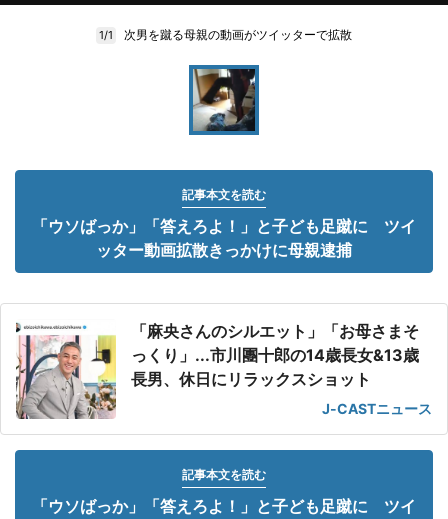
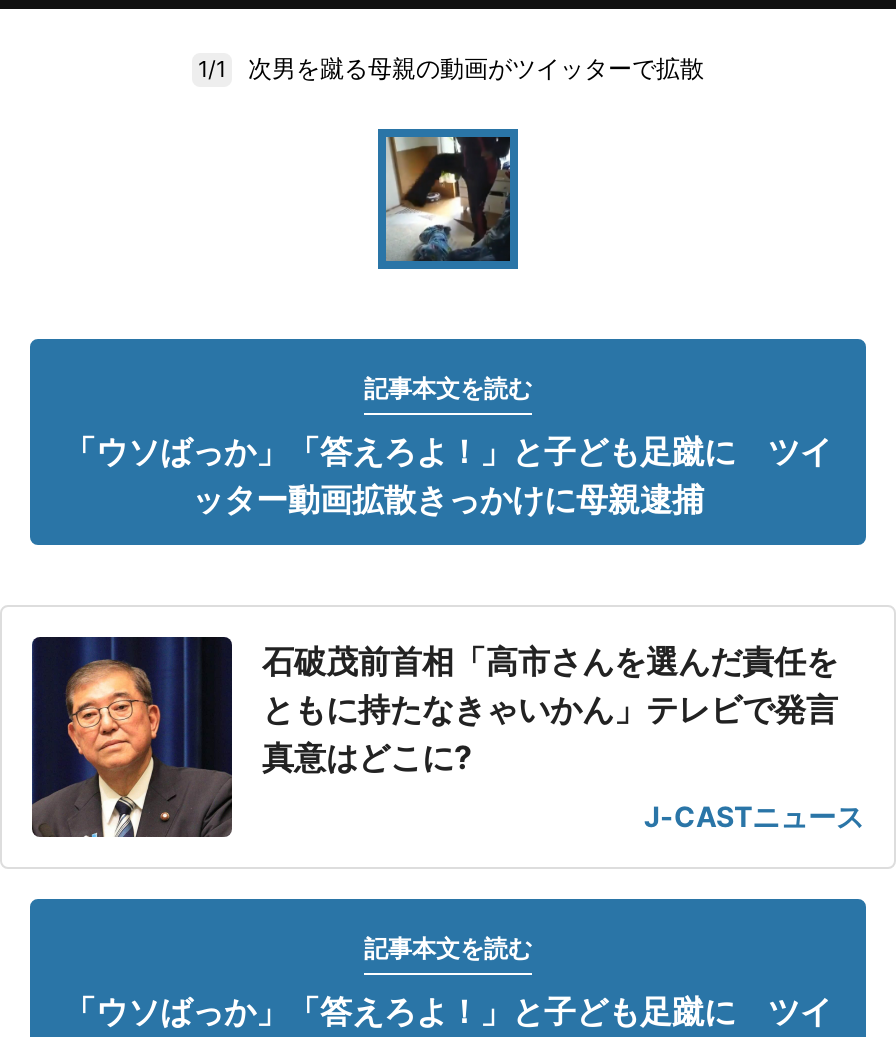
[15,319,419,419] [image] | 「麻央さんのシルエット」「お母さまそ | っくり」...市川團十郎の14歳長女&13歳 | 長男、休日にリラックスショット -> [30,635,838,839] [image] | 石破茂前首相「高市さんを選んだ責任を | ともに持たなきゃいかん」テレビで発言 | 真意はどこに?

